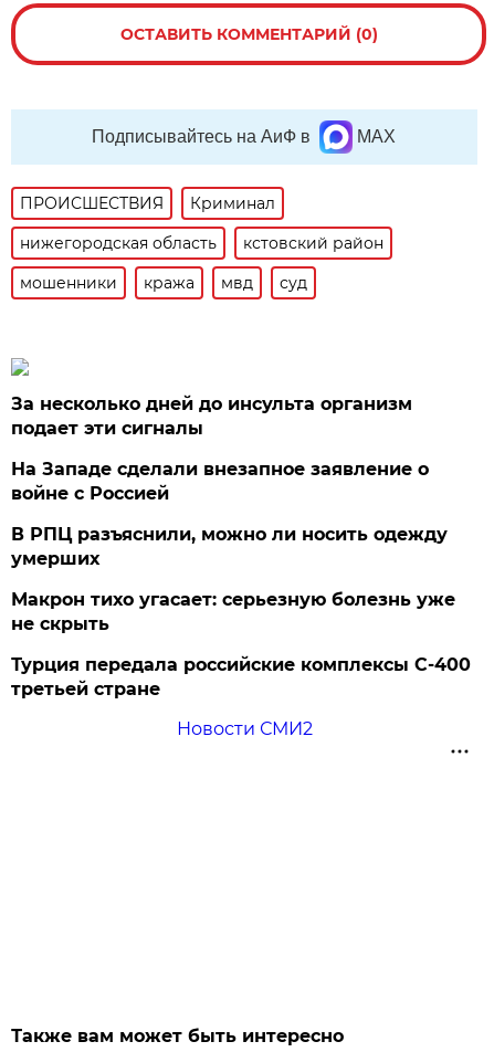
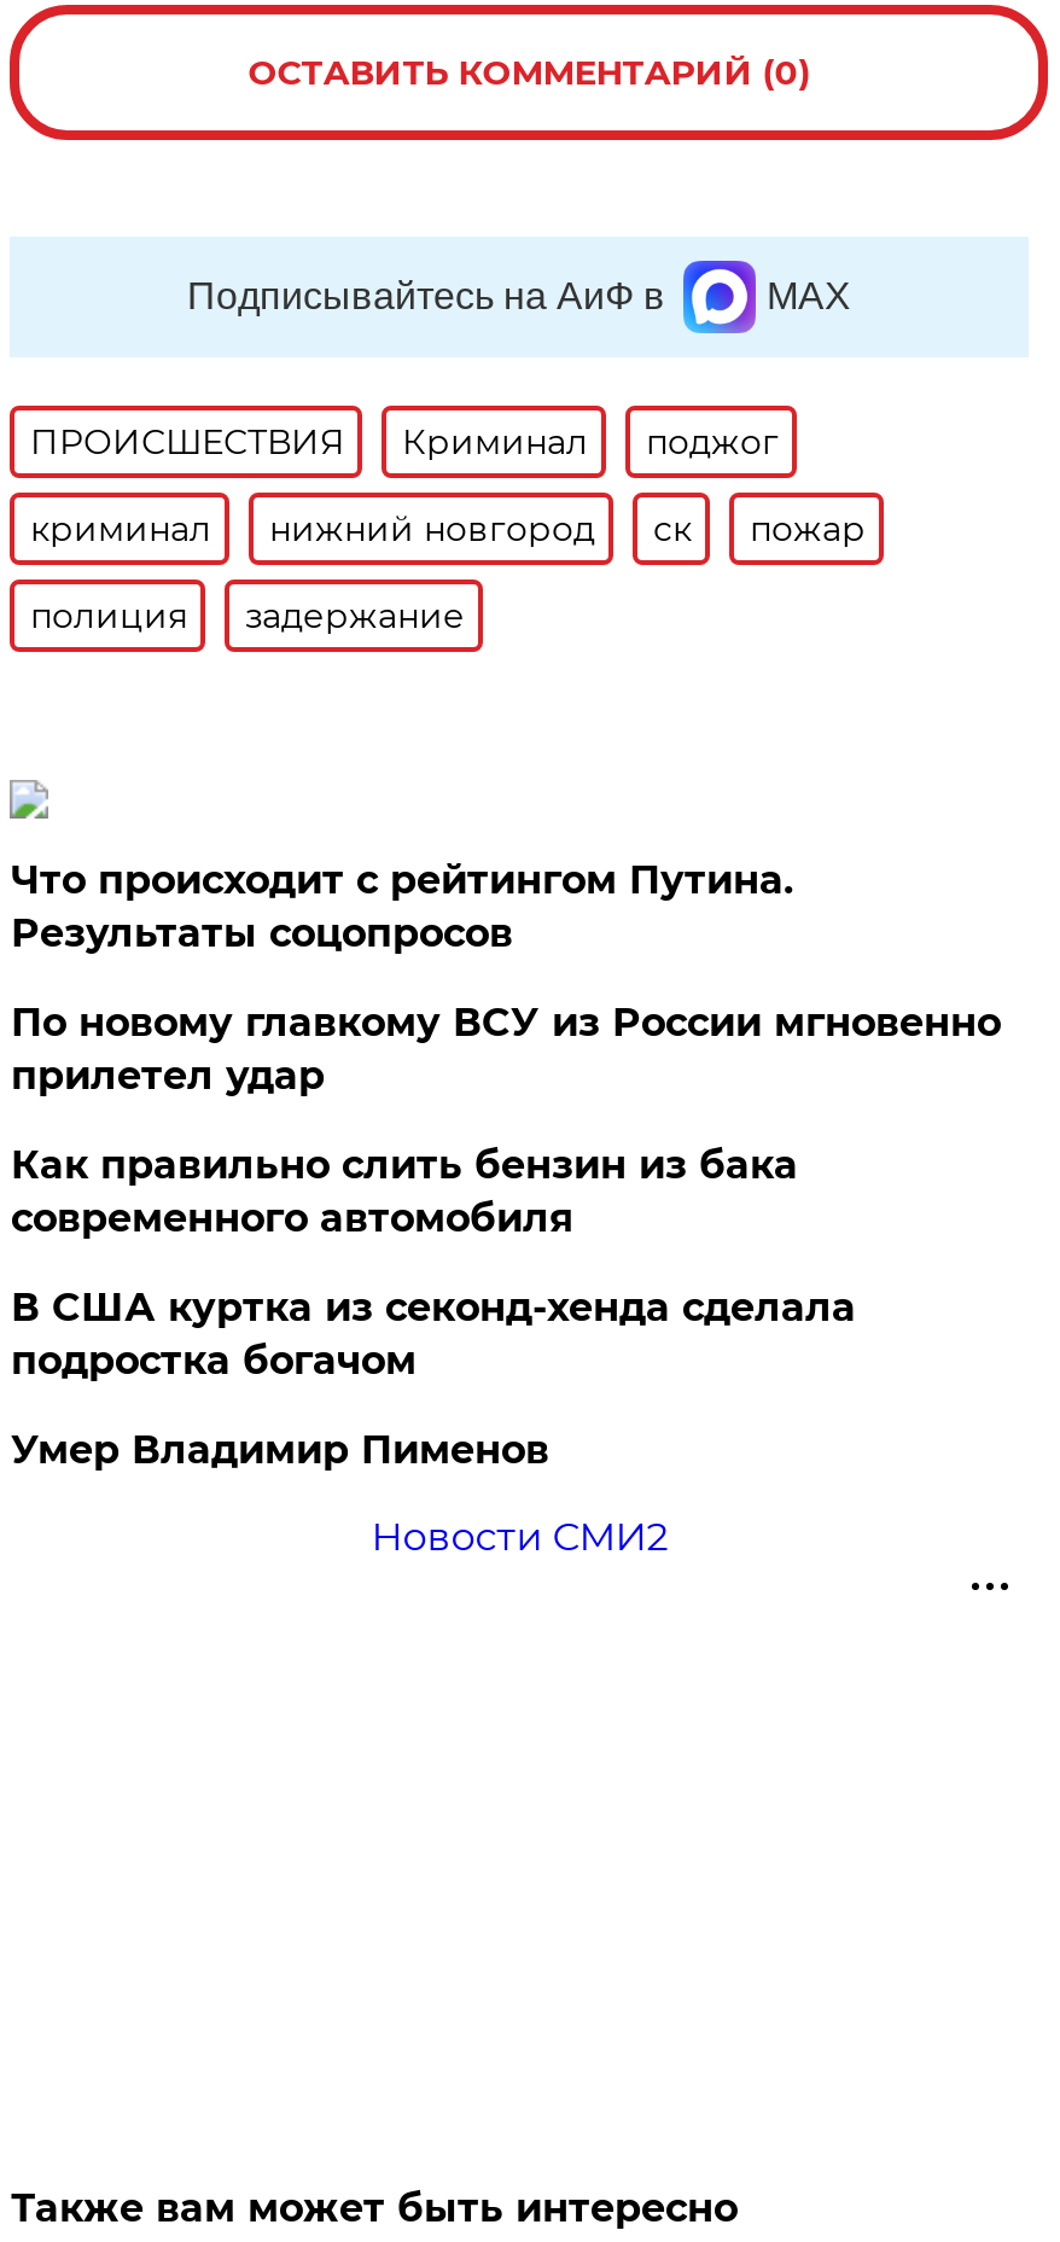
[20,233,384,293] нижегородская область | кстовский район | мошенники | кража | мвд | суд -> [30,420,865,637] поджог | криминал | нижний новгород | ск | пожар | полиция | задержание
[11,393,471,699] За несколько дней до инсульта организм | подает эти сигналы | На Западе сделали внезапное заявление о | войне с Россией | В РПЦ разъяснили, можно ли носить одежду | умерших | Макрон тихо угасает: серьезную болезнь уже | не скрыть | Турция передала российские комплексы С-400 | третьей стране -> [11,857,1001,1473] Что происходит с рейтингом Путина. | Результаты соцопросов | По новому главкому ВСУ из России мгновенно | прилетел удар | Как правильно слить бензин из бака | современного автомобиля | В США куртка из секонд-хенда сделала | подростка богачом | Умер Владимир Пименов

